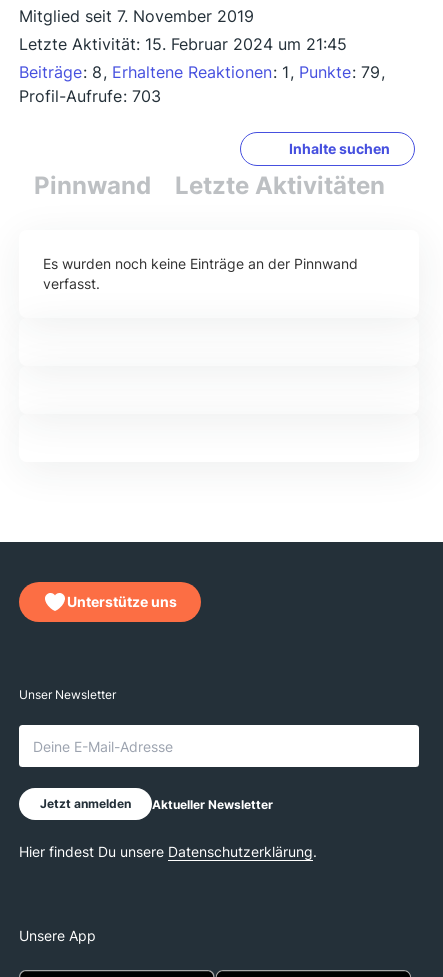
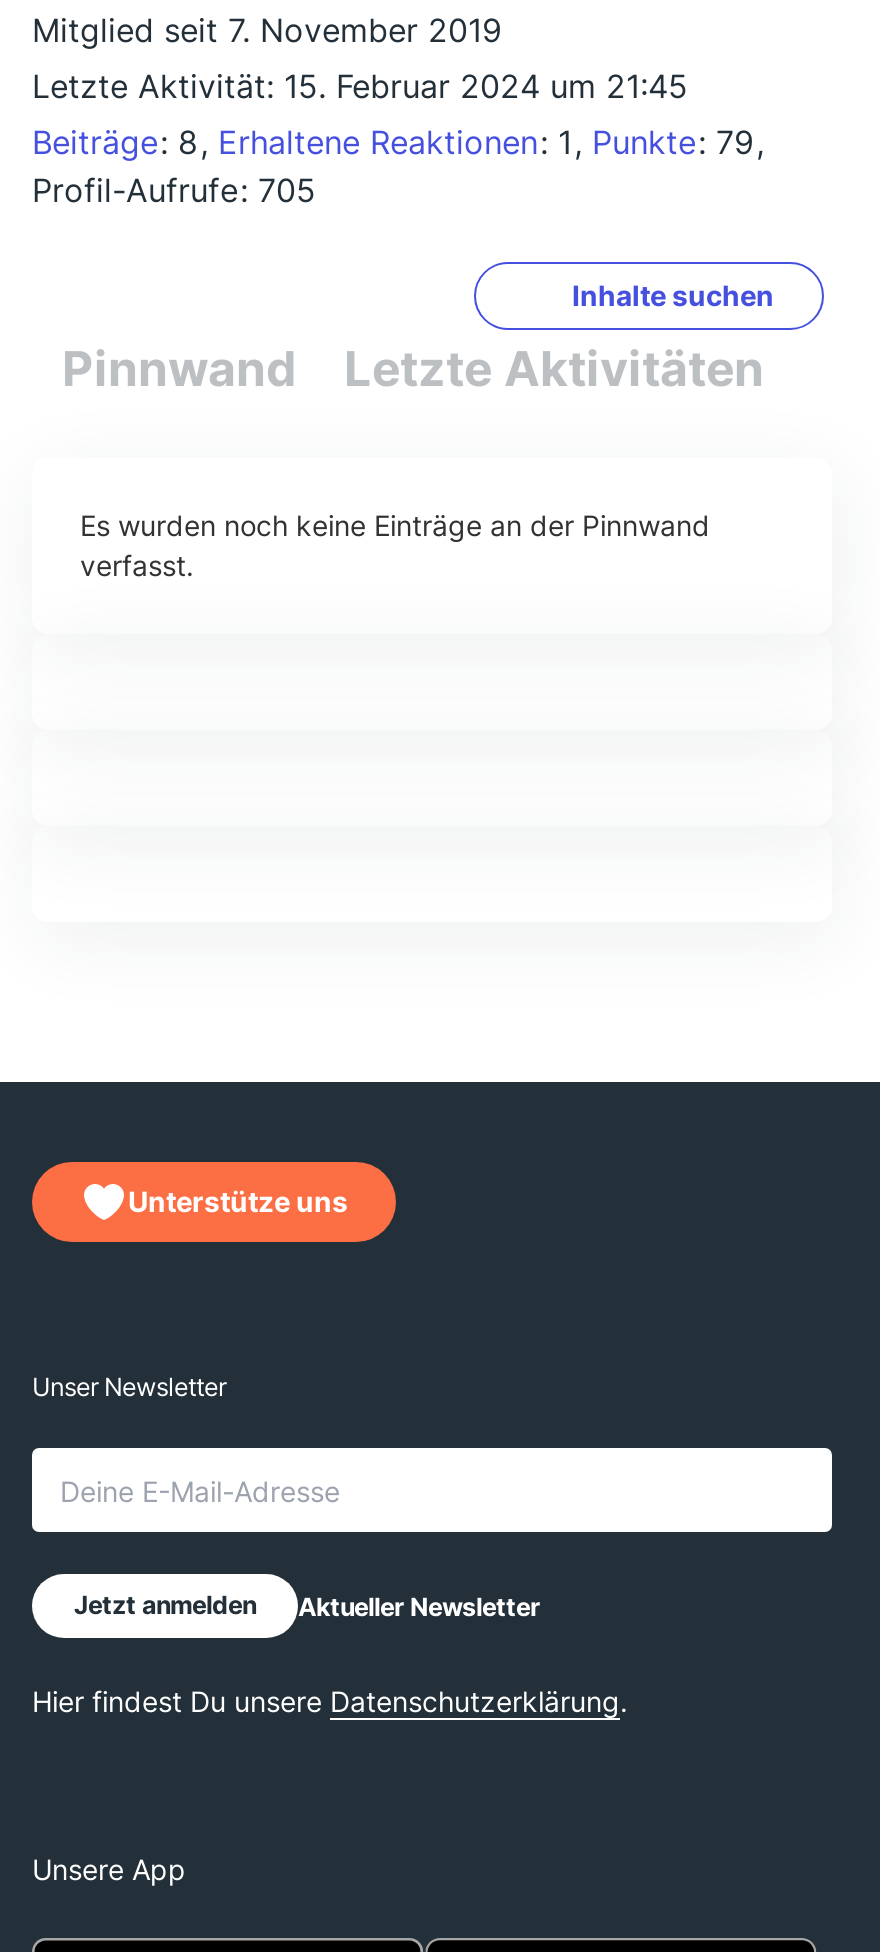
[19,86,161,106] Profil-Aufrufe 703 -> [32,171,316,211] Profil-Aufrufe 705

